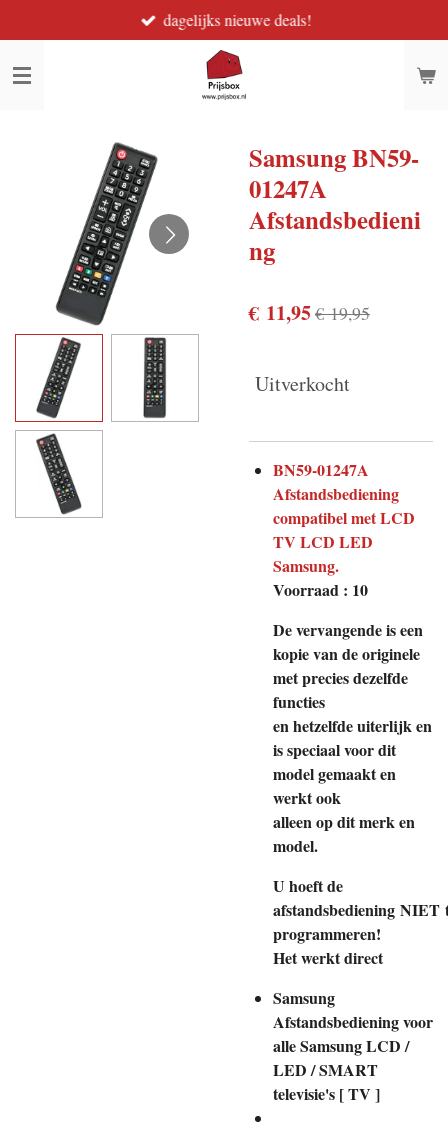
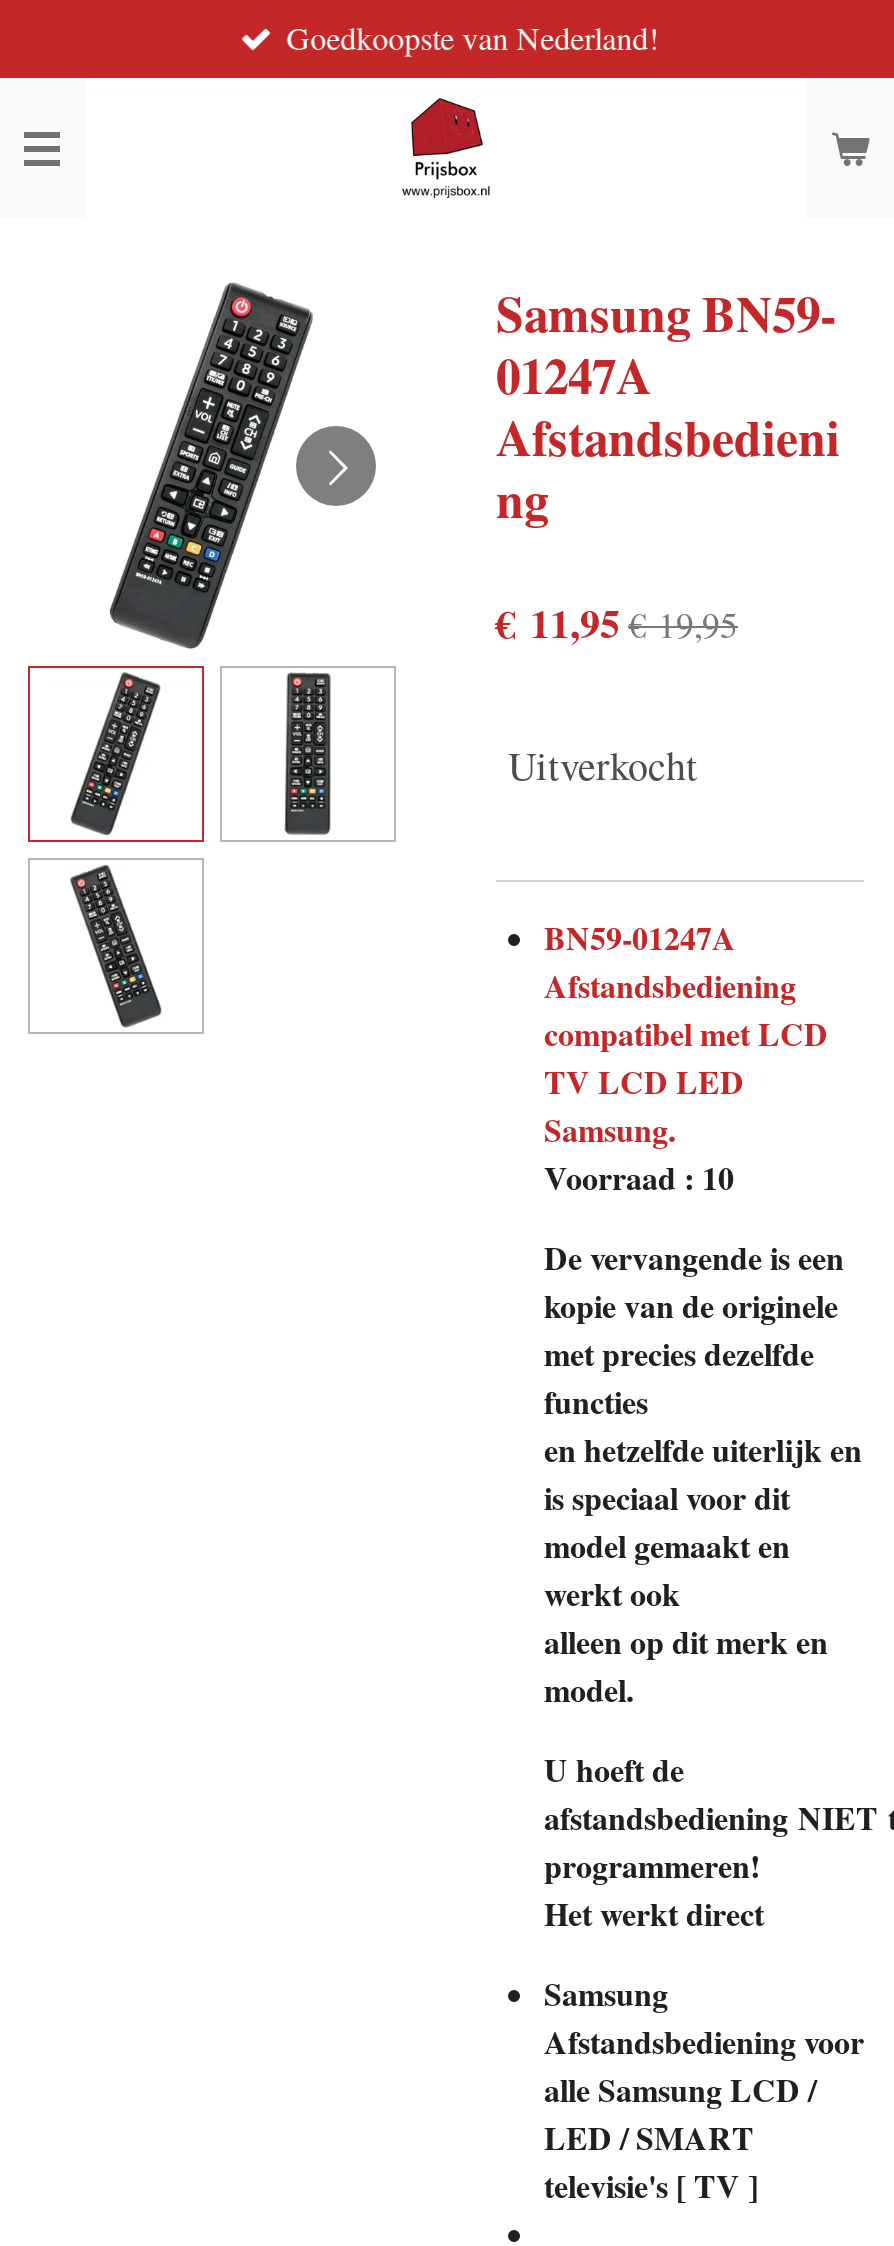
[163,9,311,30] dagelijks nieuwe deals! -> [269,16,641,58] Goedkoopste van Nederland!

